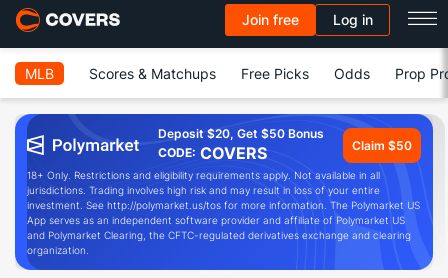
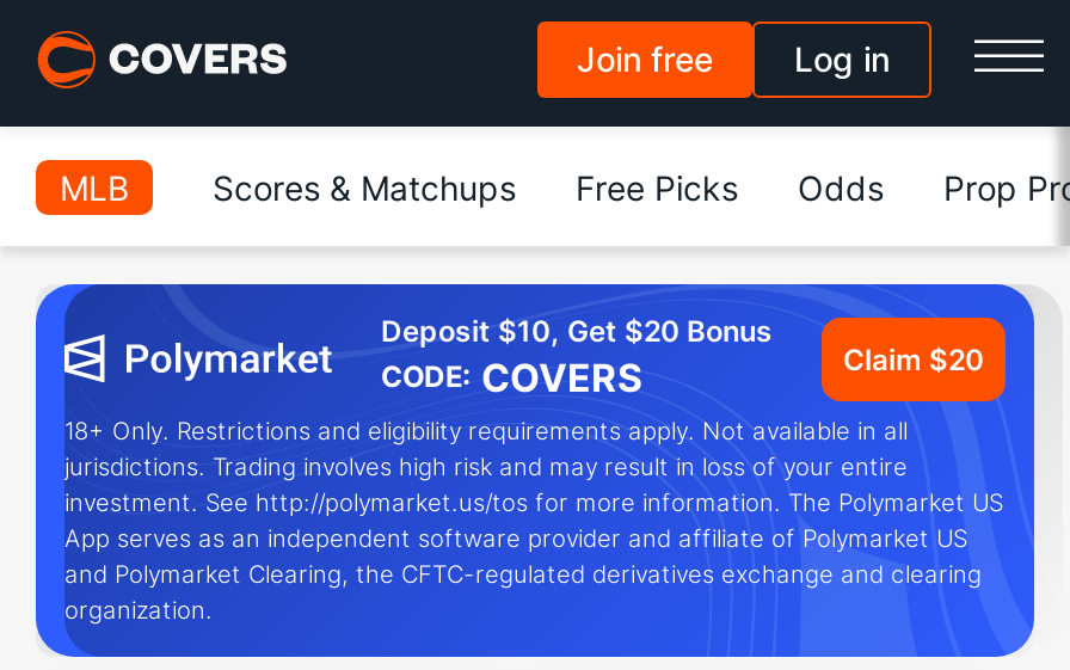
[158,126,324,141] Deposit $20, Get $50 Bonus -> [381,313,773,349] Deposit $10, Get $20 Bonus
[352,137,412,152] Claim $50 -> [843,340,984,376] Claim $20

